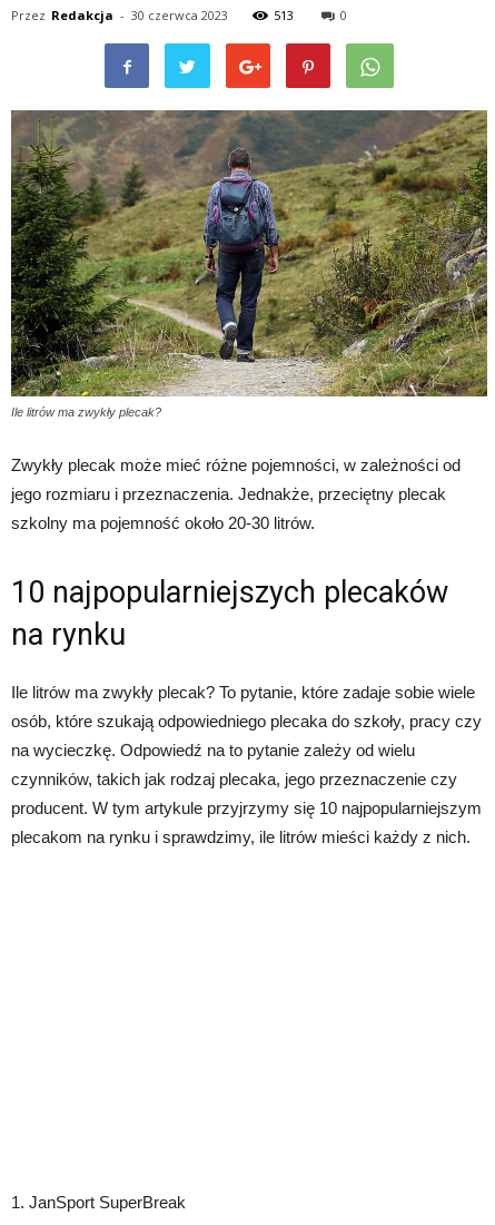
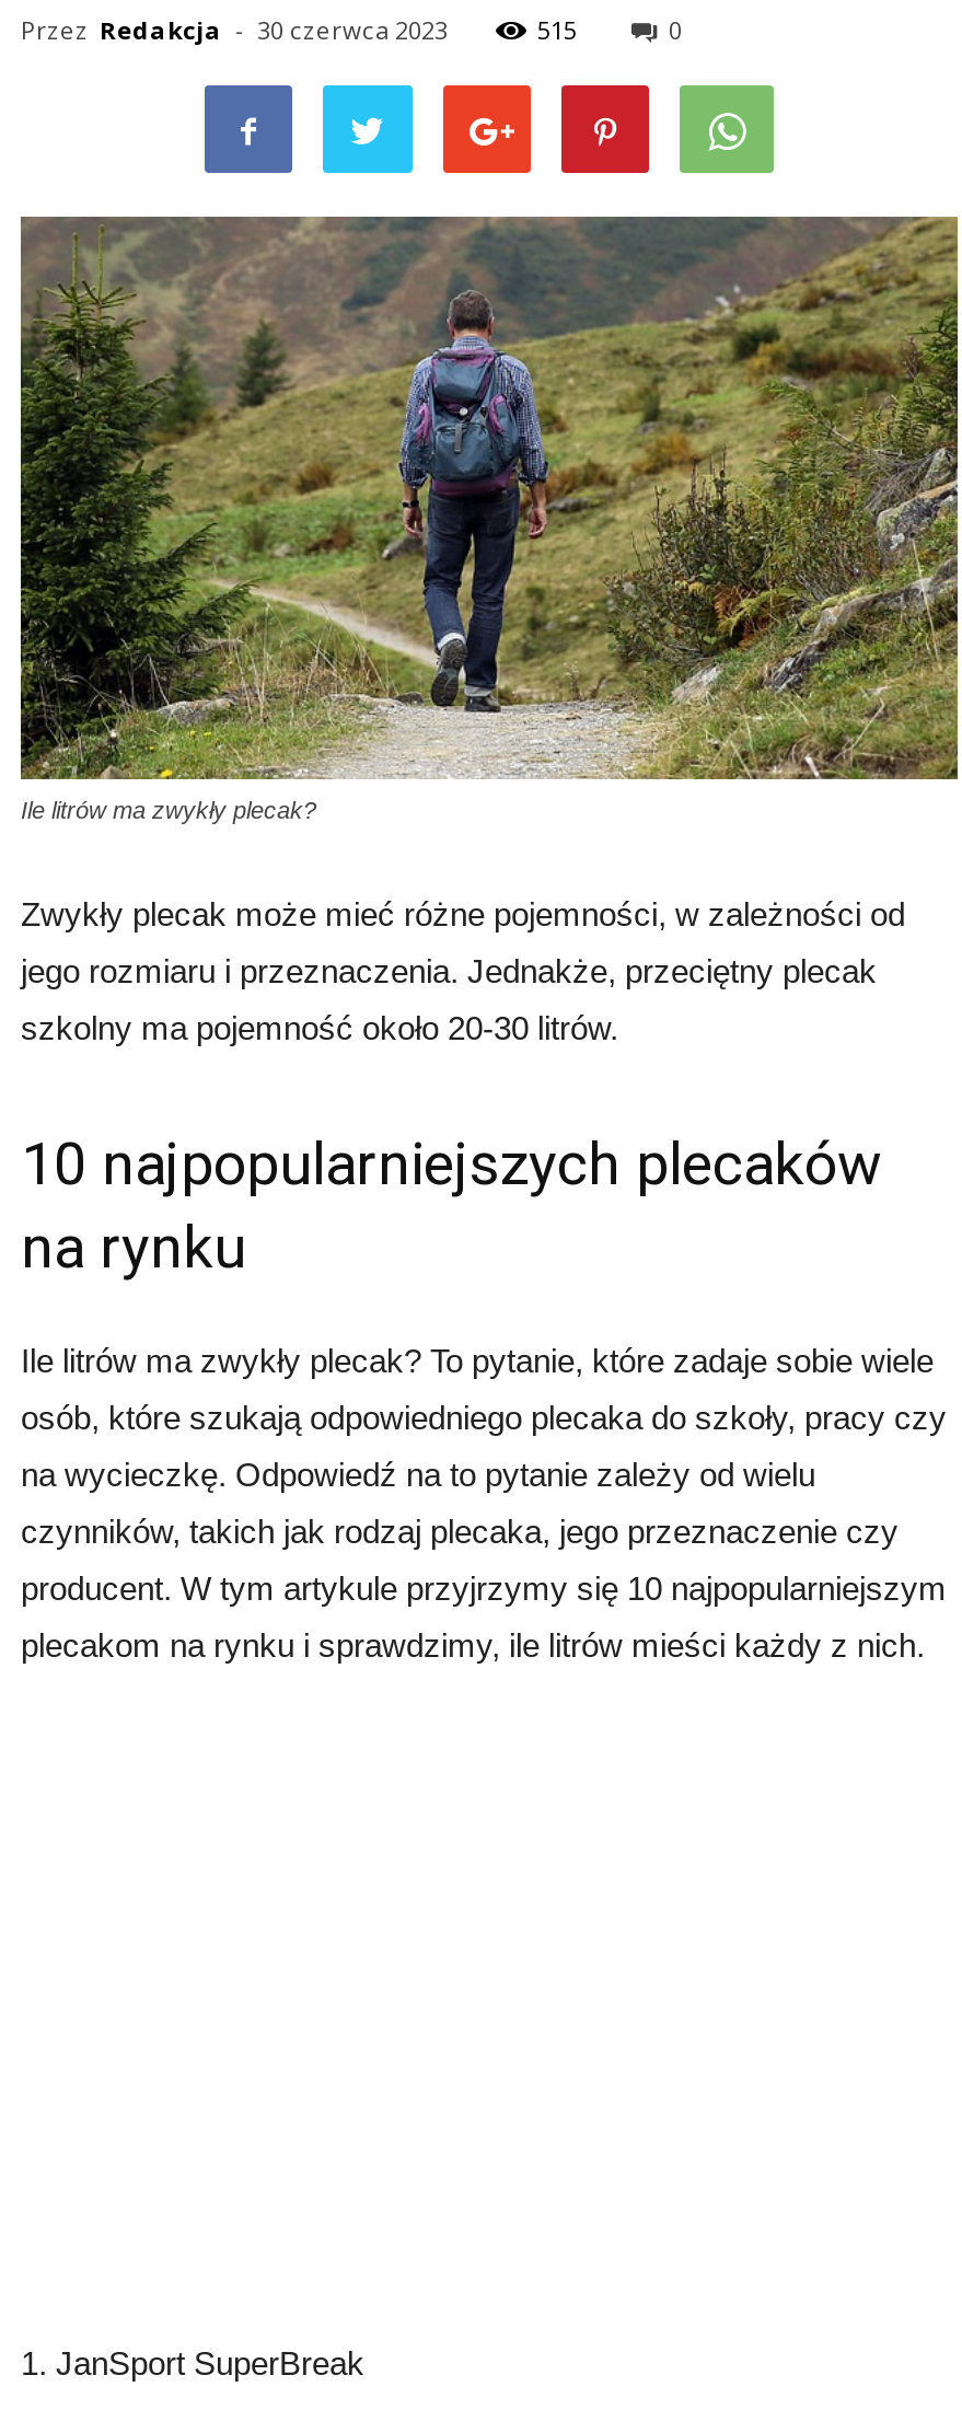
[274,7,294,23] 513 -> [537,13,577,46] 515

